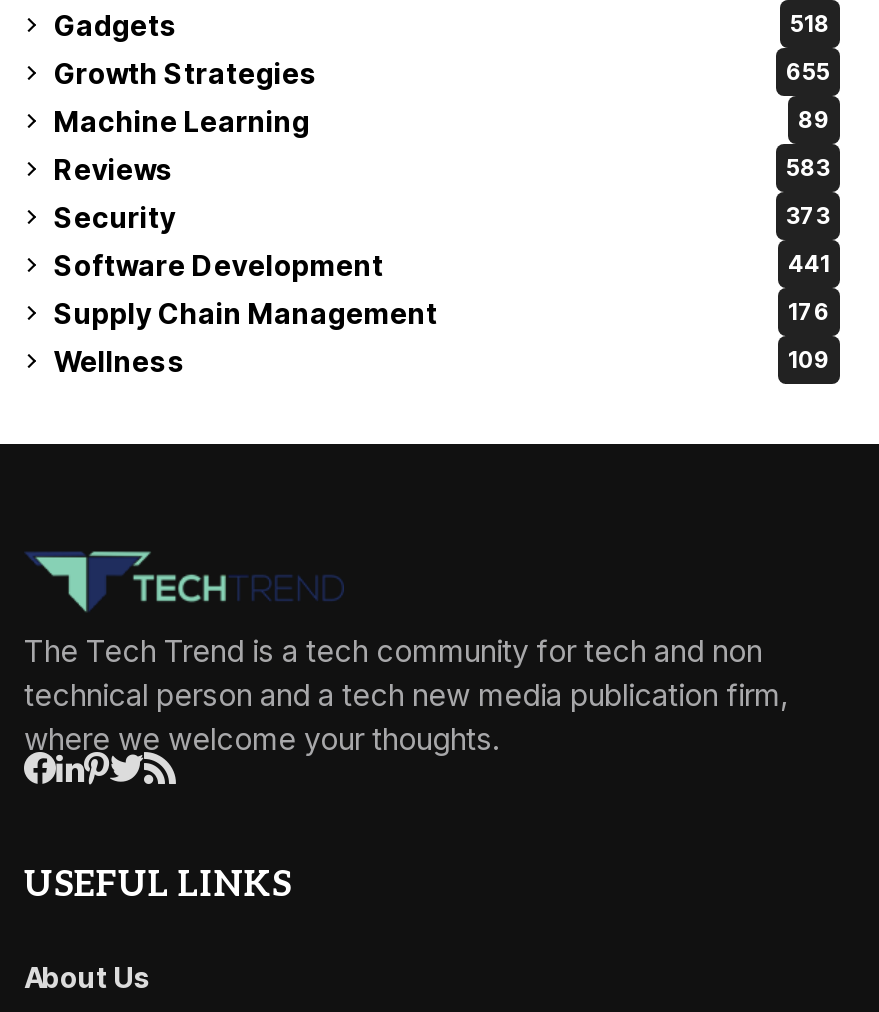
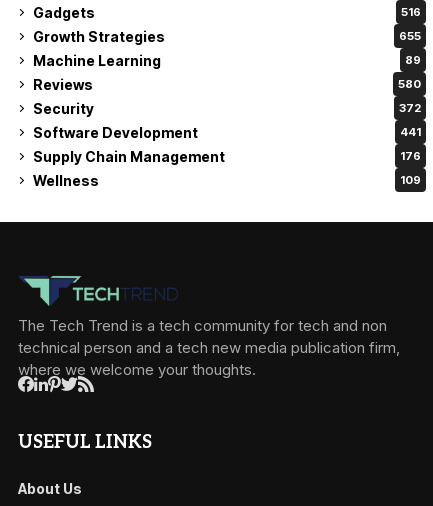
[790,11,830,39] 518 -> [401,5,421,19] 516
[786,155,830,183] 583 -> [398,77,421,91] 580
[786,203,830,231] 373 -> [399,101,421,115] 372

